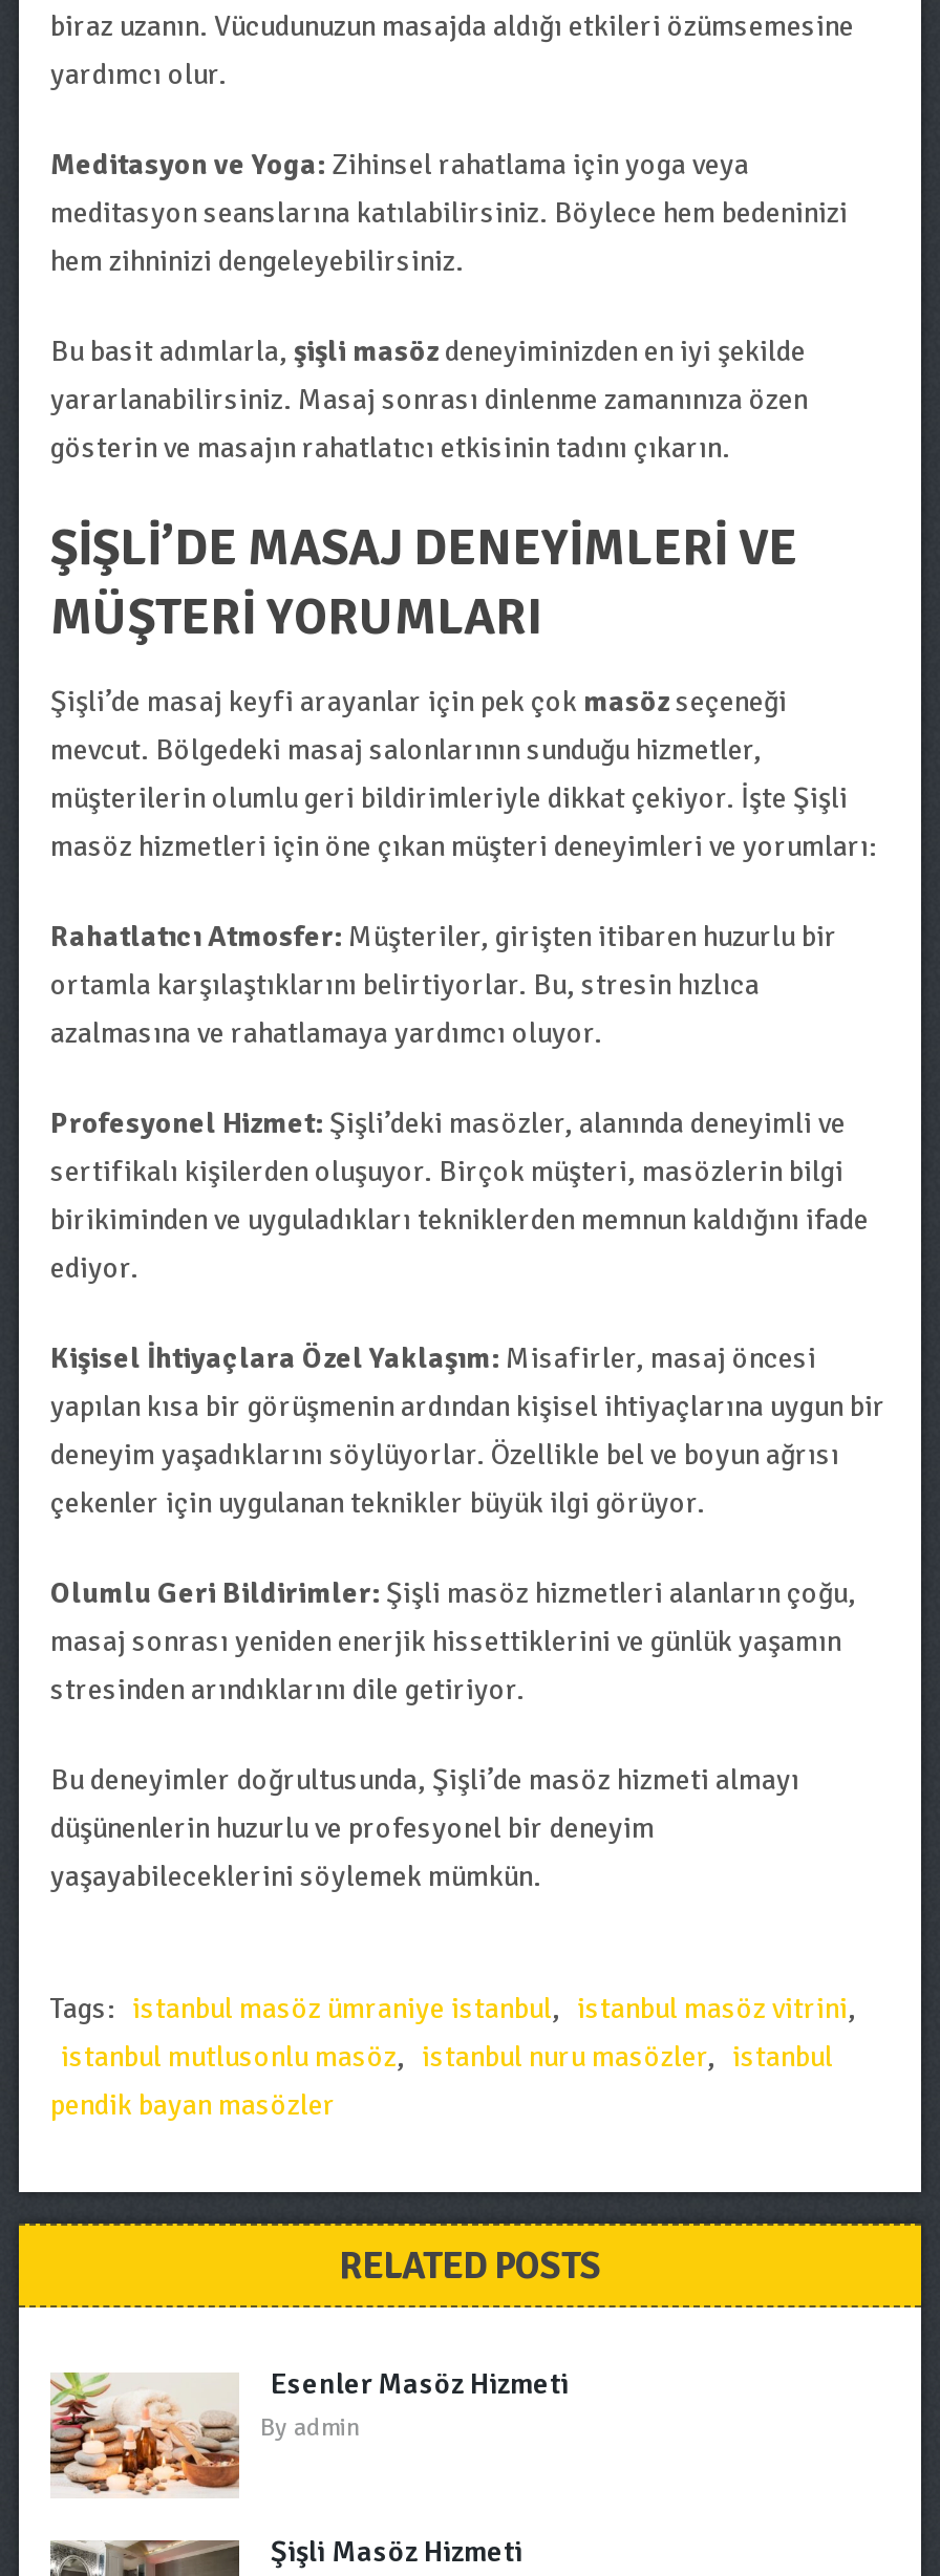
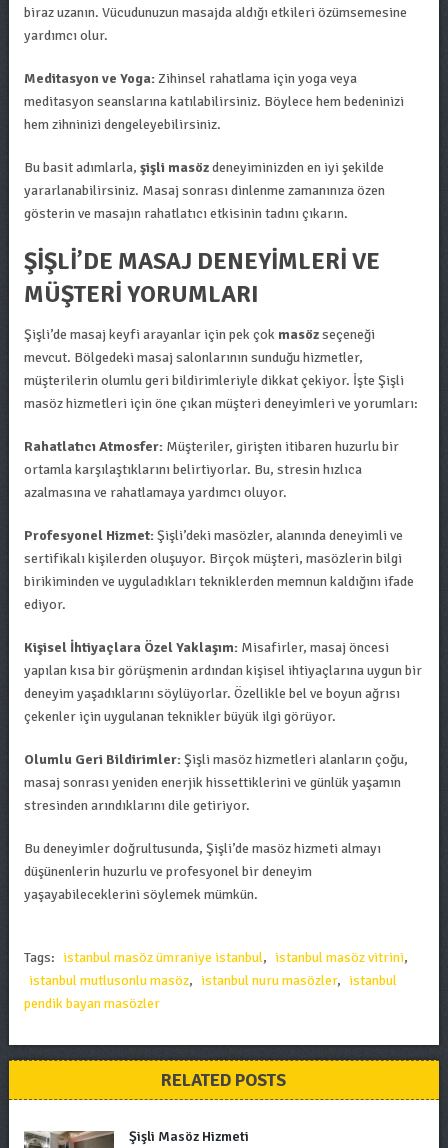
[50,2366,569,2498] [image] | Esenler Masöz Hizmeti | By admin -> none

